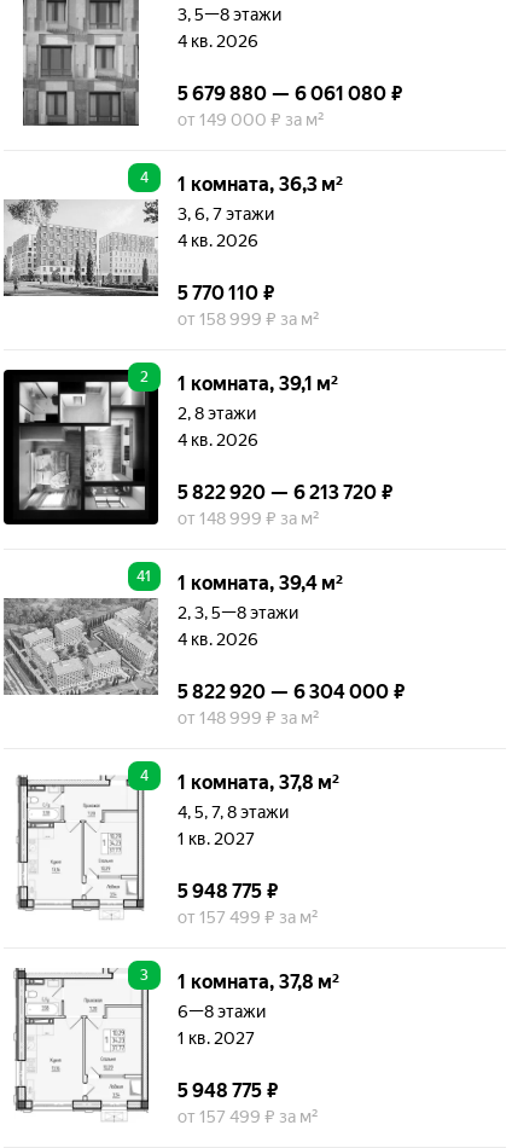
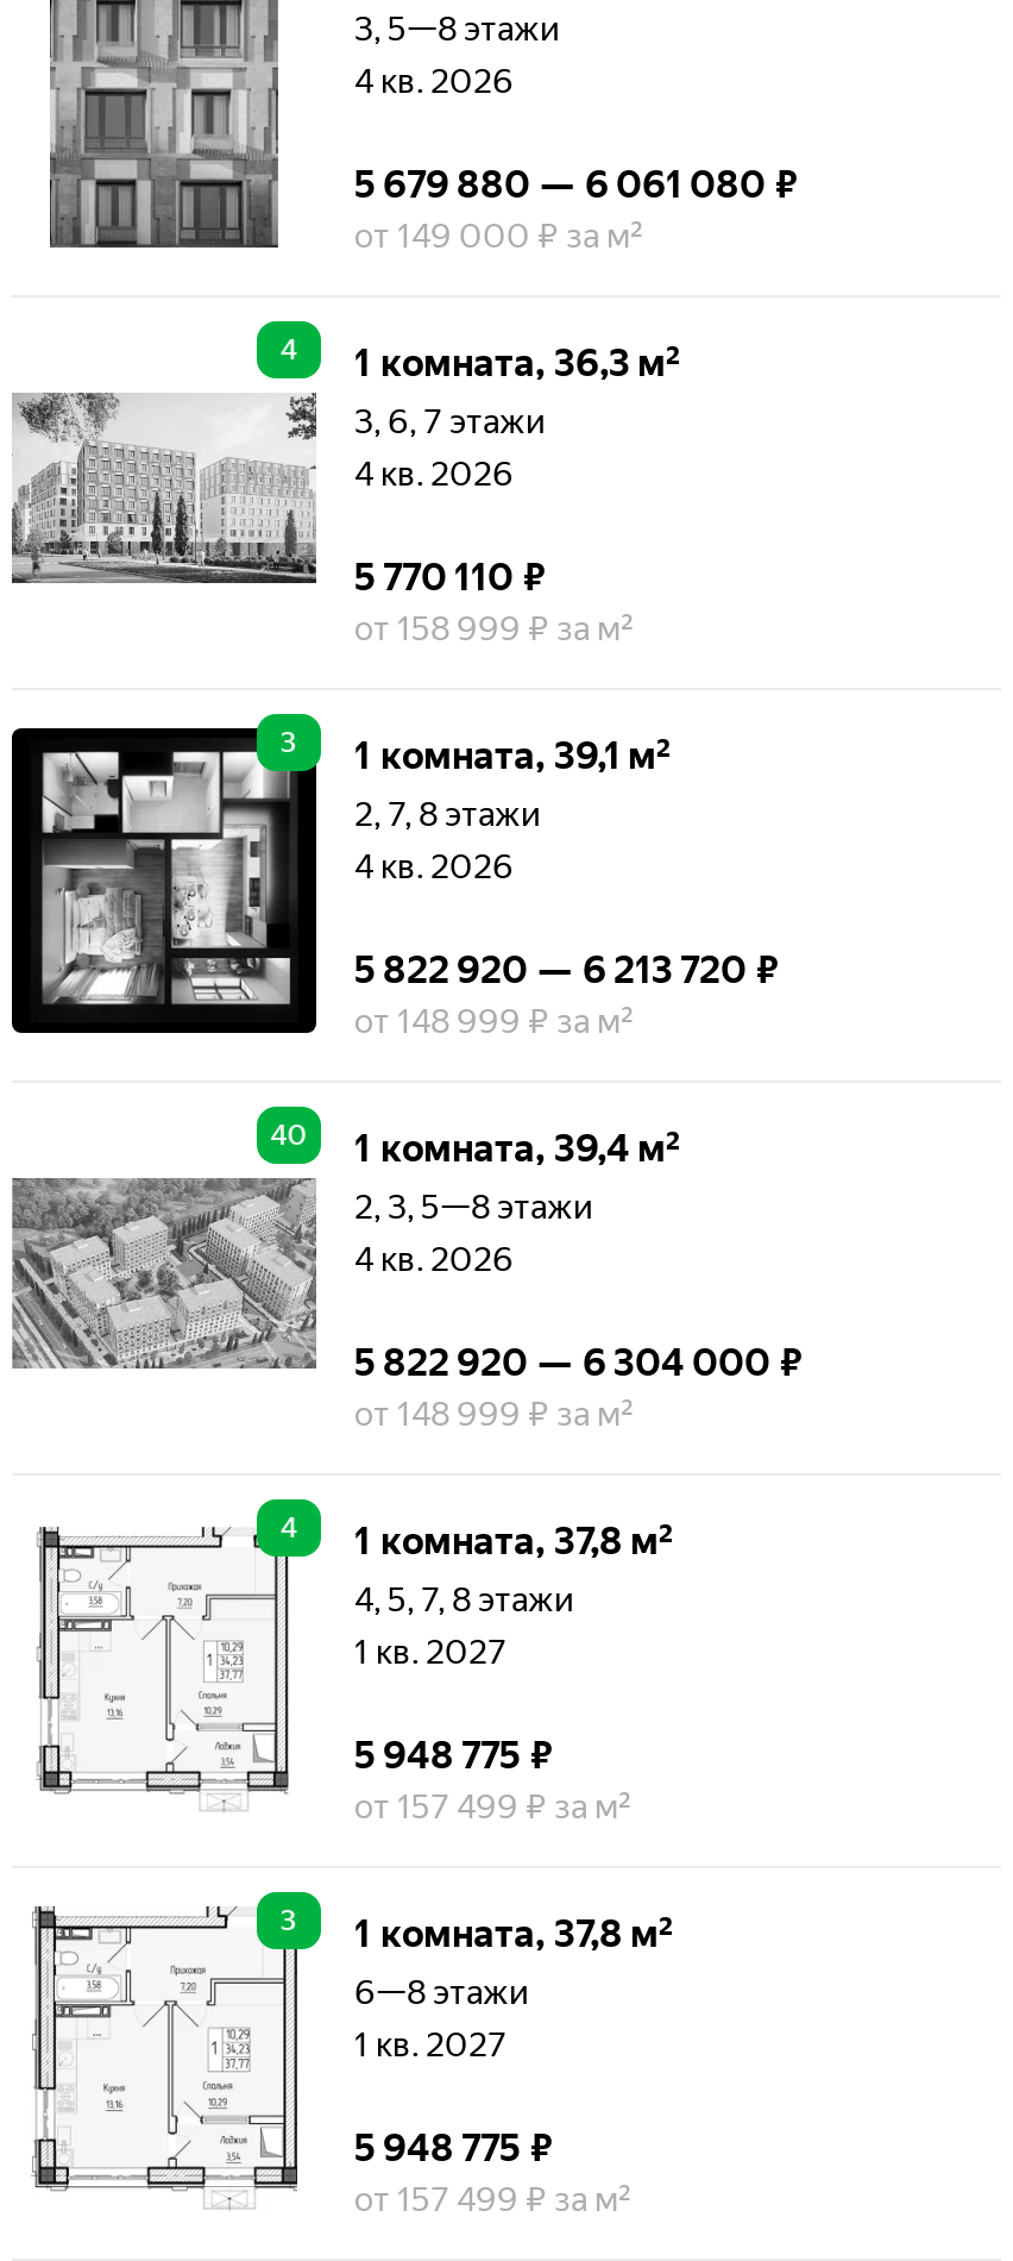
[140,369,338,395] 2 1 комната, 39,1 м² -> [280,726,671,778] 3 1 комната, 39,1 м²
[178,404,256,423] 2, 8 этажи -> [354,795,540,833] 2, 7, 8 этажи
[137,568,343,595] 41 1 комната, 39,4 м² -> [270,1119,680,1171] 40 1 комната, 39,4 м²

